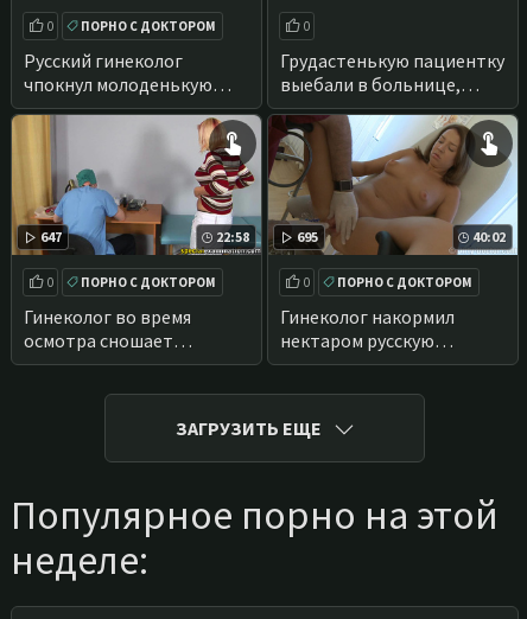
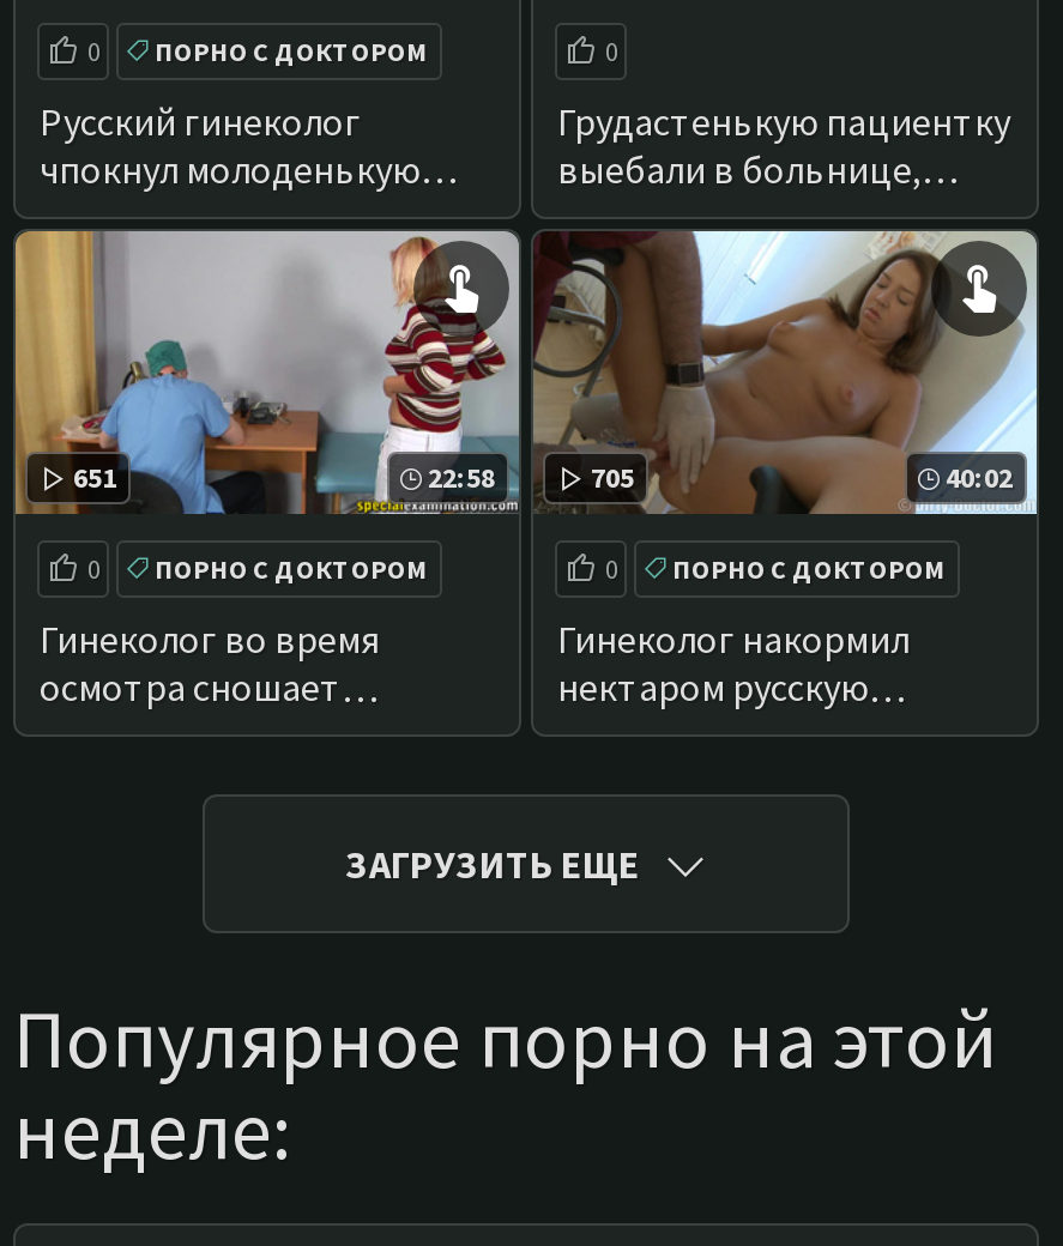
[40,228,62,246] 647 -> [73,459,116,495] 651
[297,228,318,246] 695 -> [591,459,634,495] 705

